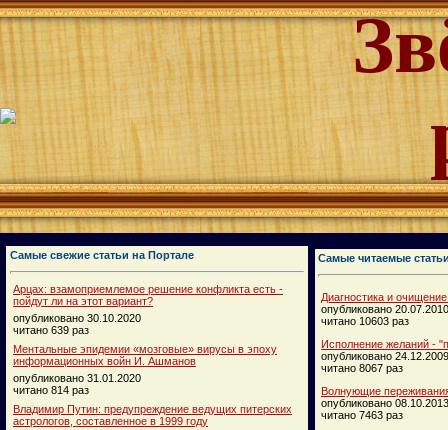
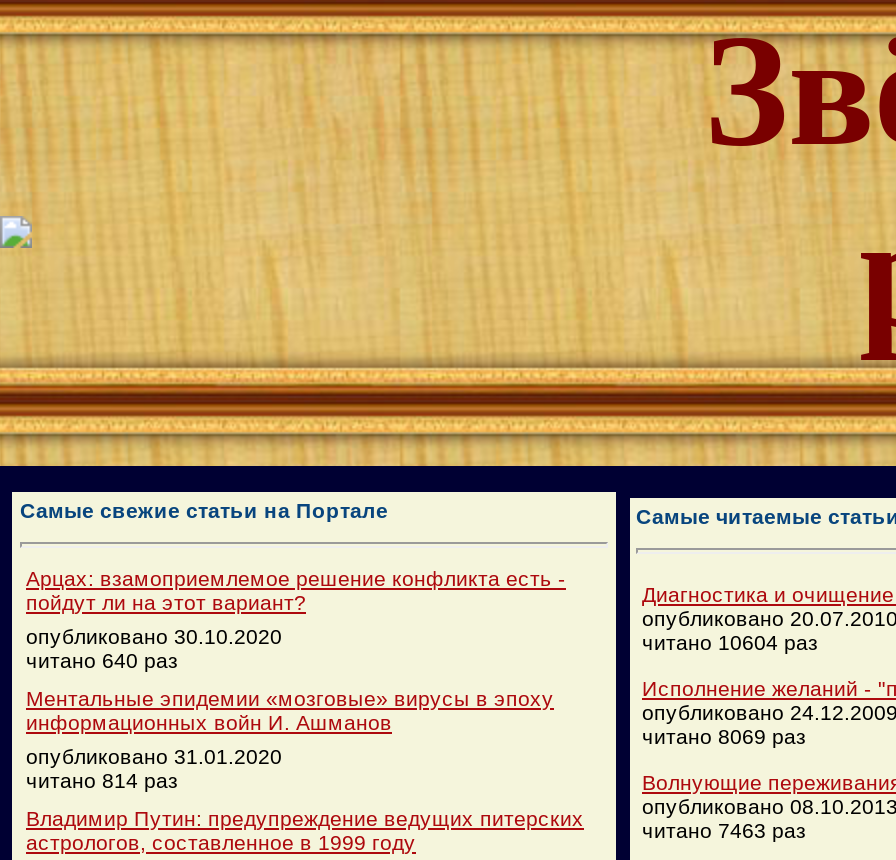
[321,315,409,327] читано 10603 раз -> [642,629,818,653] читано 10604 раз
[13,324,89,336] читано 639 раз -> [26,647,178,671] читано 640 раз
[321,362,403,374] читано 8067 раз -> [642,723,806,747] читано 8069 раз

